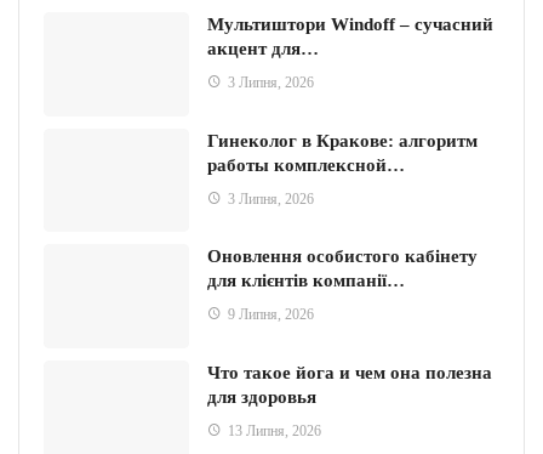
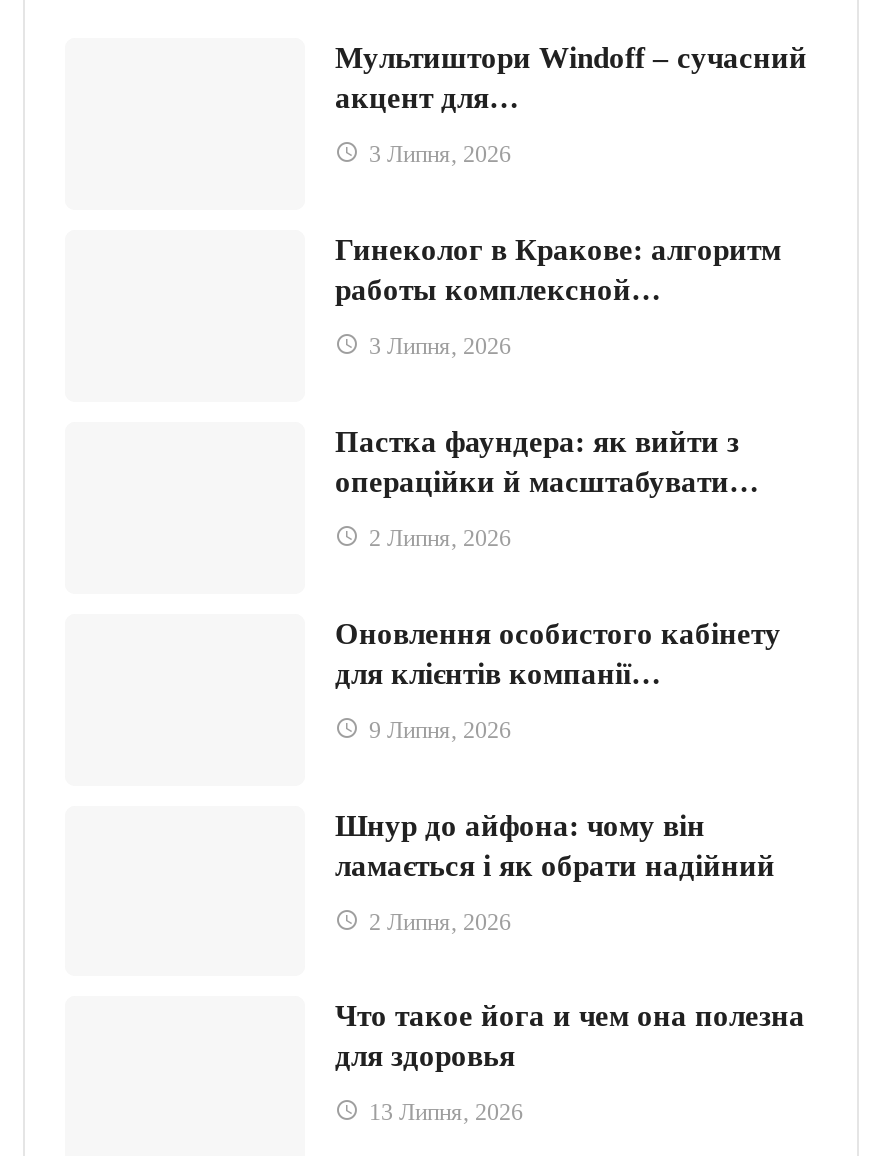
none -> [335,426,759,552] Пастка фаундера: як вийти з | операційки й масштабувати… | 2 Липня, 2026
none -> [335,809,775,935] Шнур до айфона: чому він | ламається і як обрати надійний | 2 Липня, 2026

